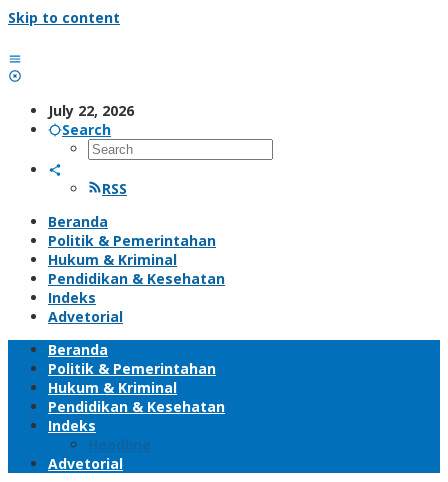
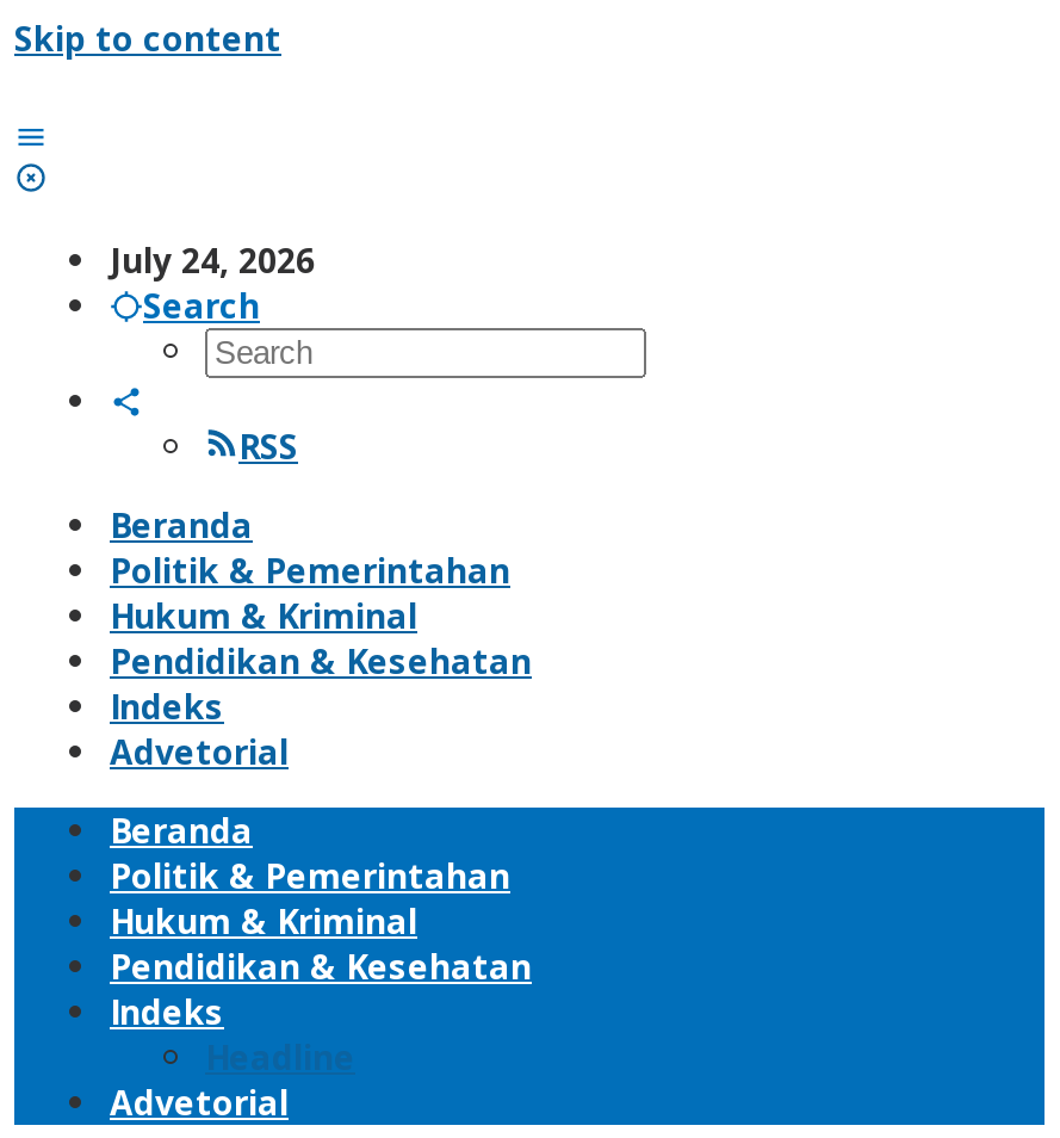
[48,101,134,120] July 22, 2026 -> [110,237,315,283] July 24, 2026

